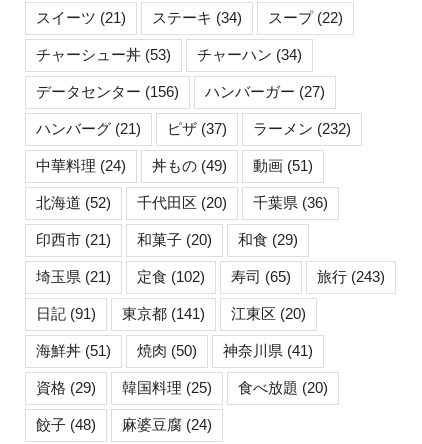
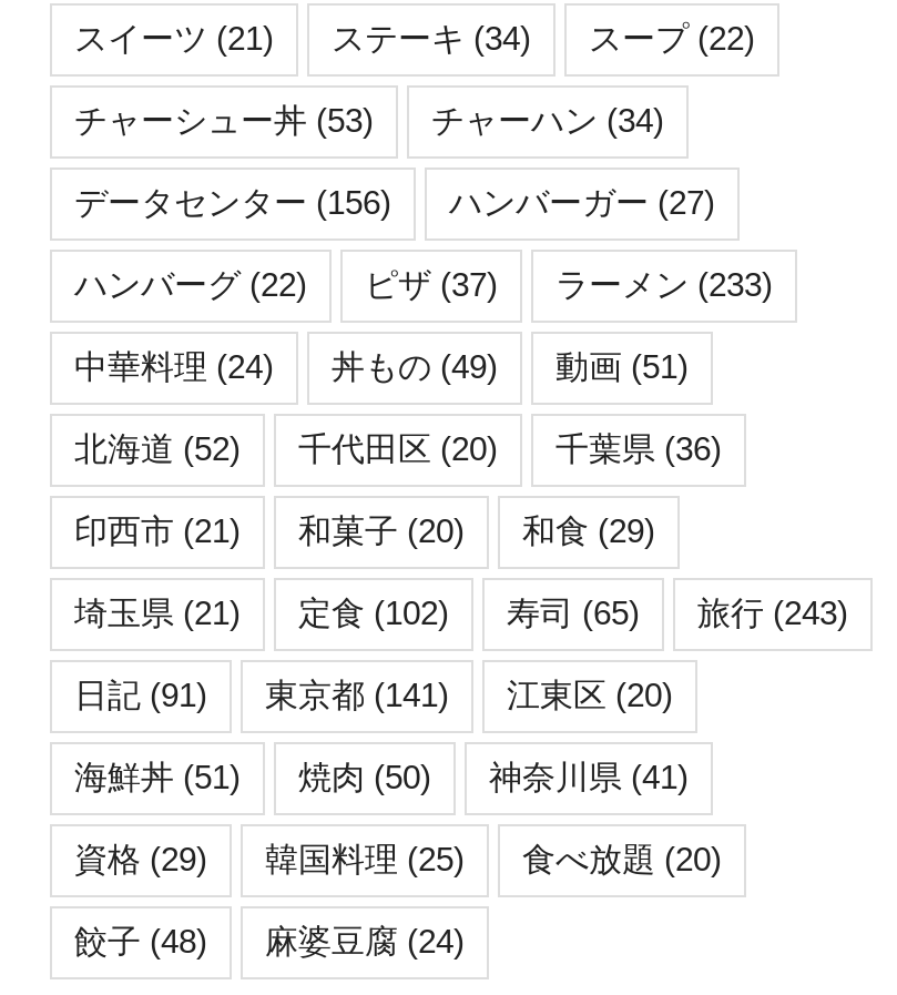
[36,120,141,137] ハンバーグ(21) -> [74,266,307,303] ハンバーグ(22)
[253,120,351,137] ラーメン(232) -> [555,266,773,303] ラーメン(233)

